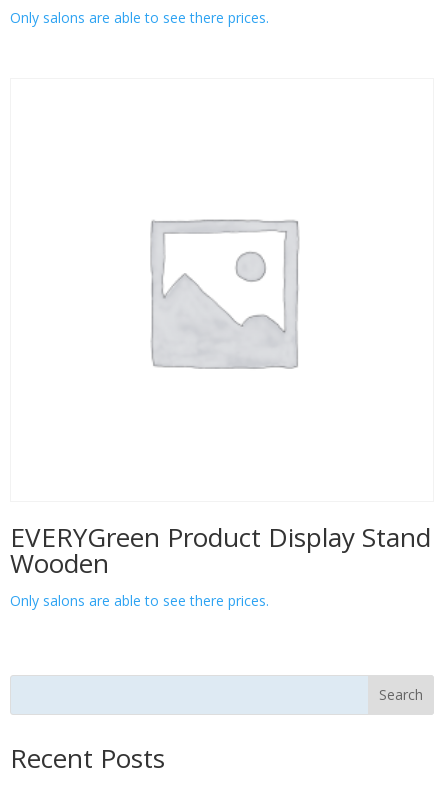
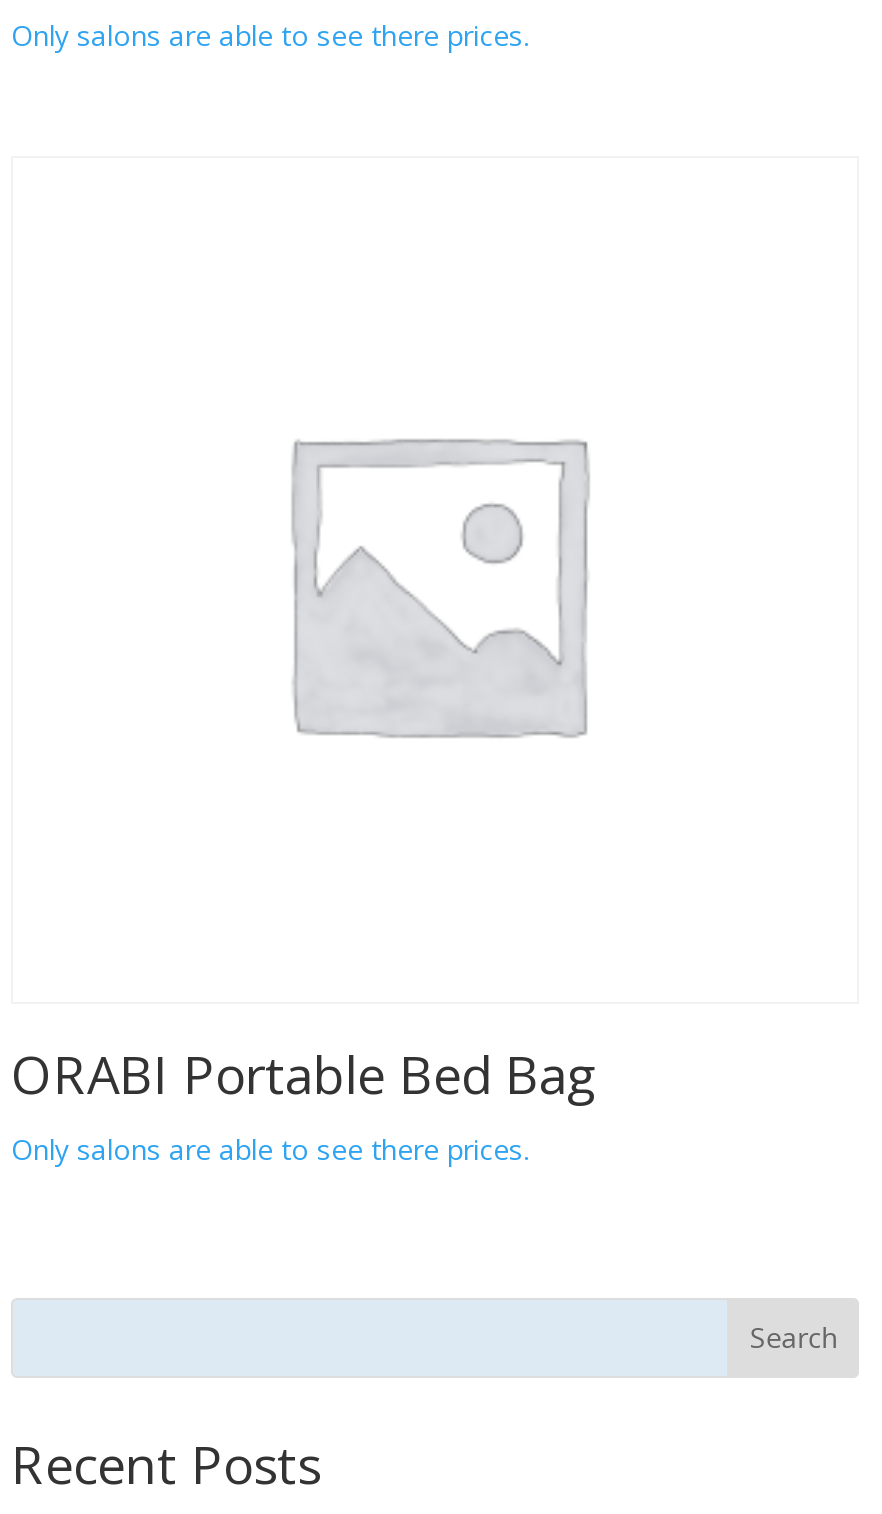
[10,519,431,581] EVERYGreen Product Display Stand | Wooden -> [11,1038,597,1110] ORABI Portable Bed Bag

